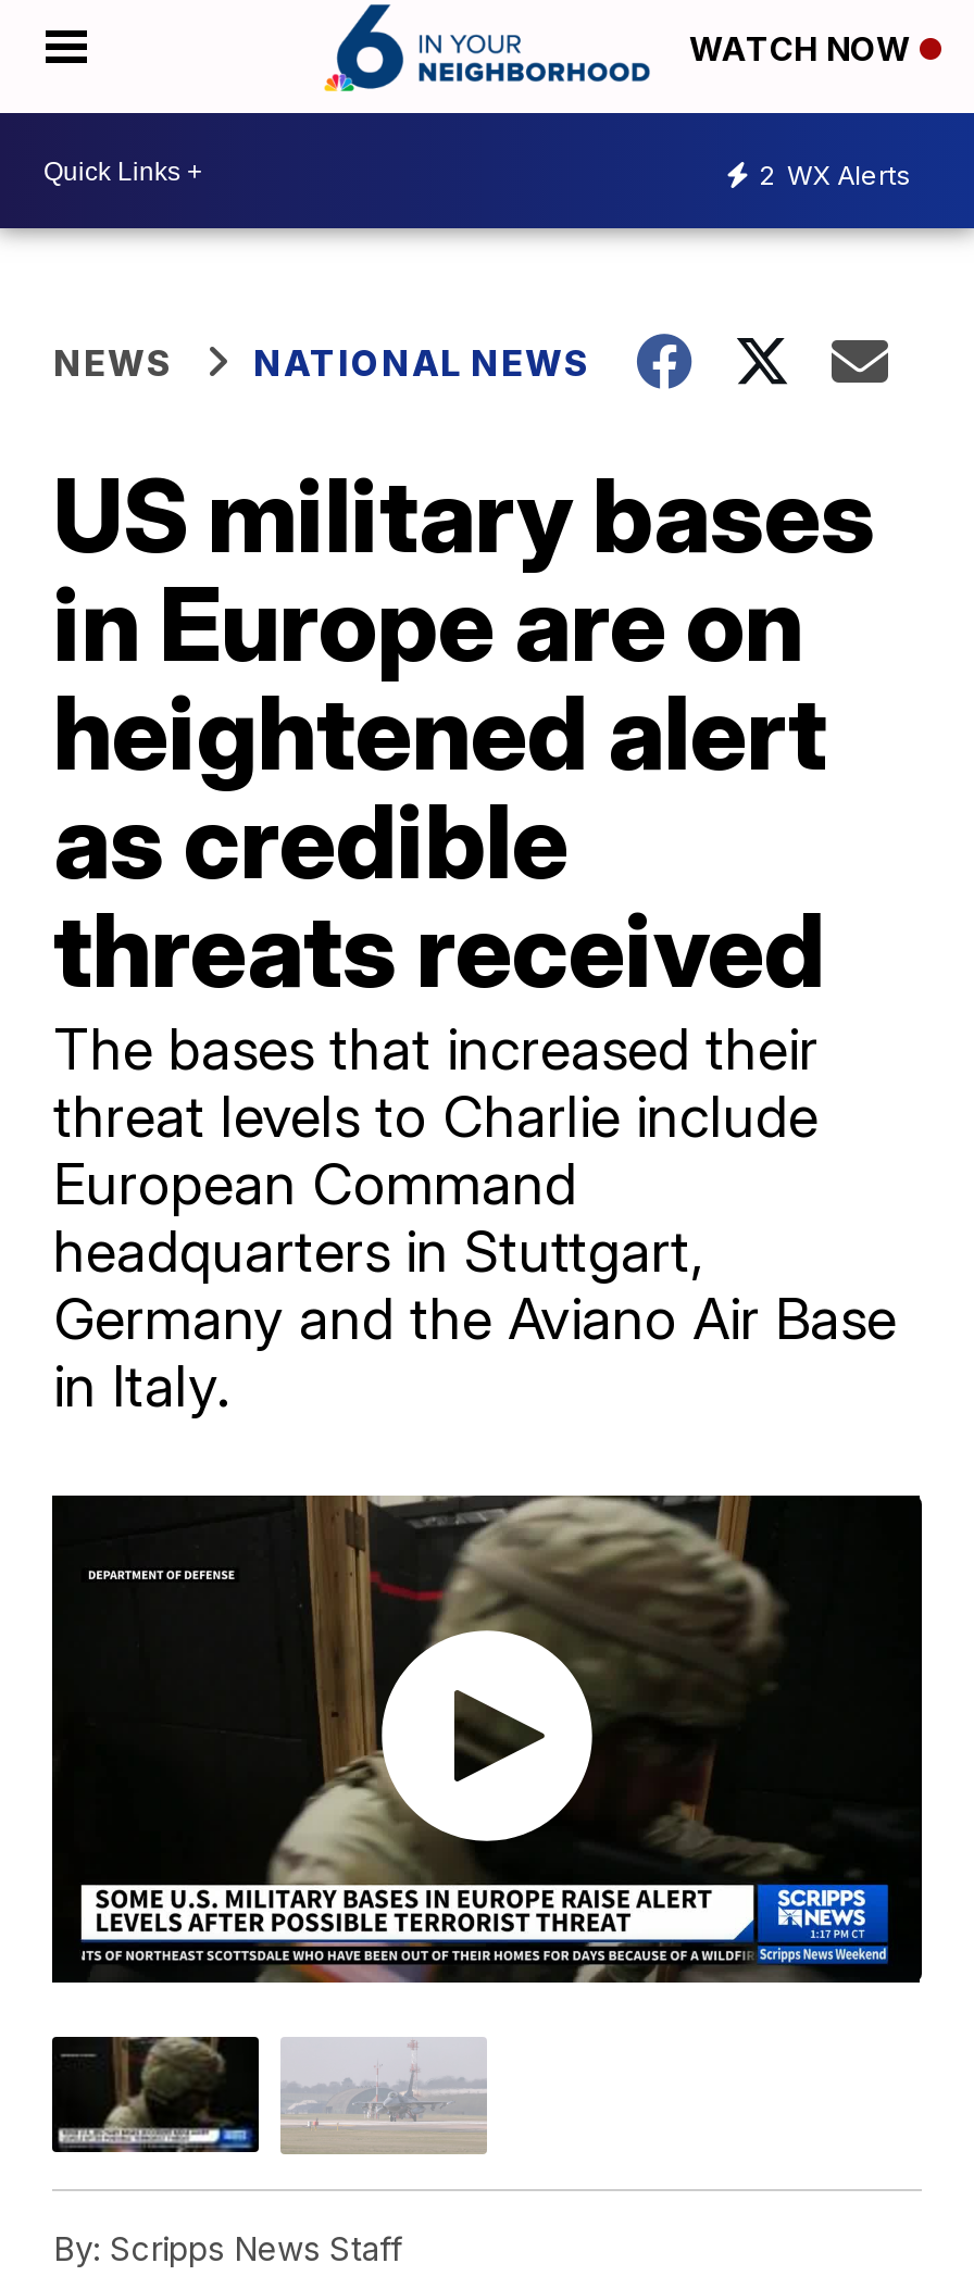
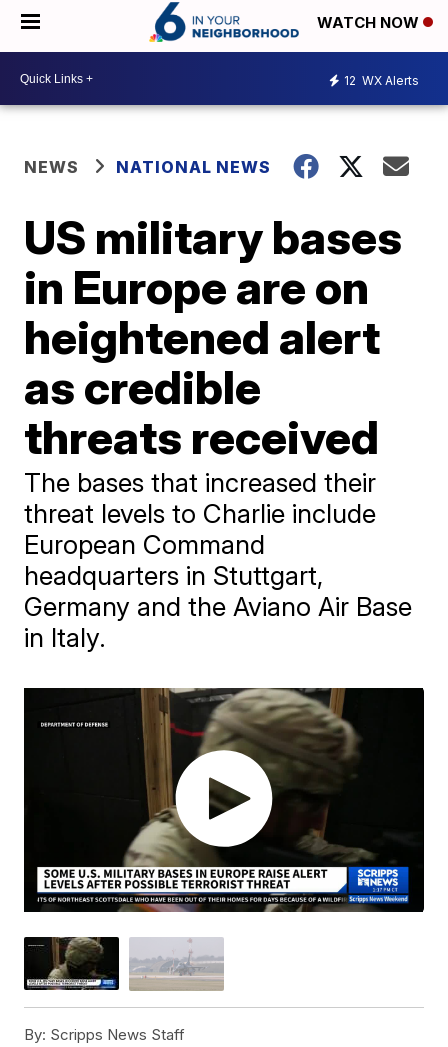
[759,158,911,190] 2 WX Alerts -> [344,72,419,87] 12 WX Alerts

